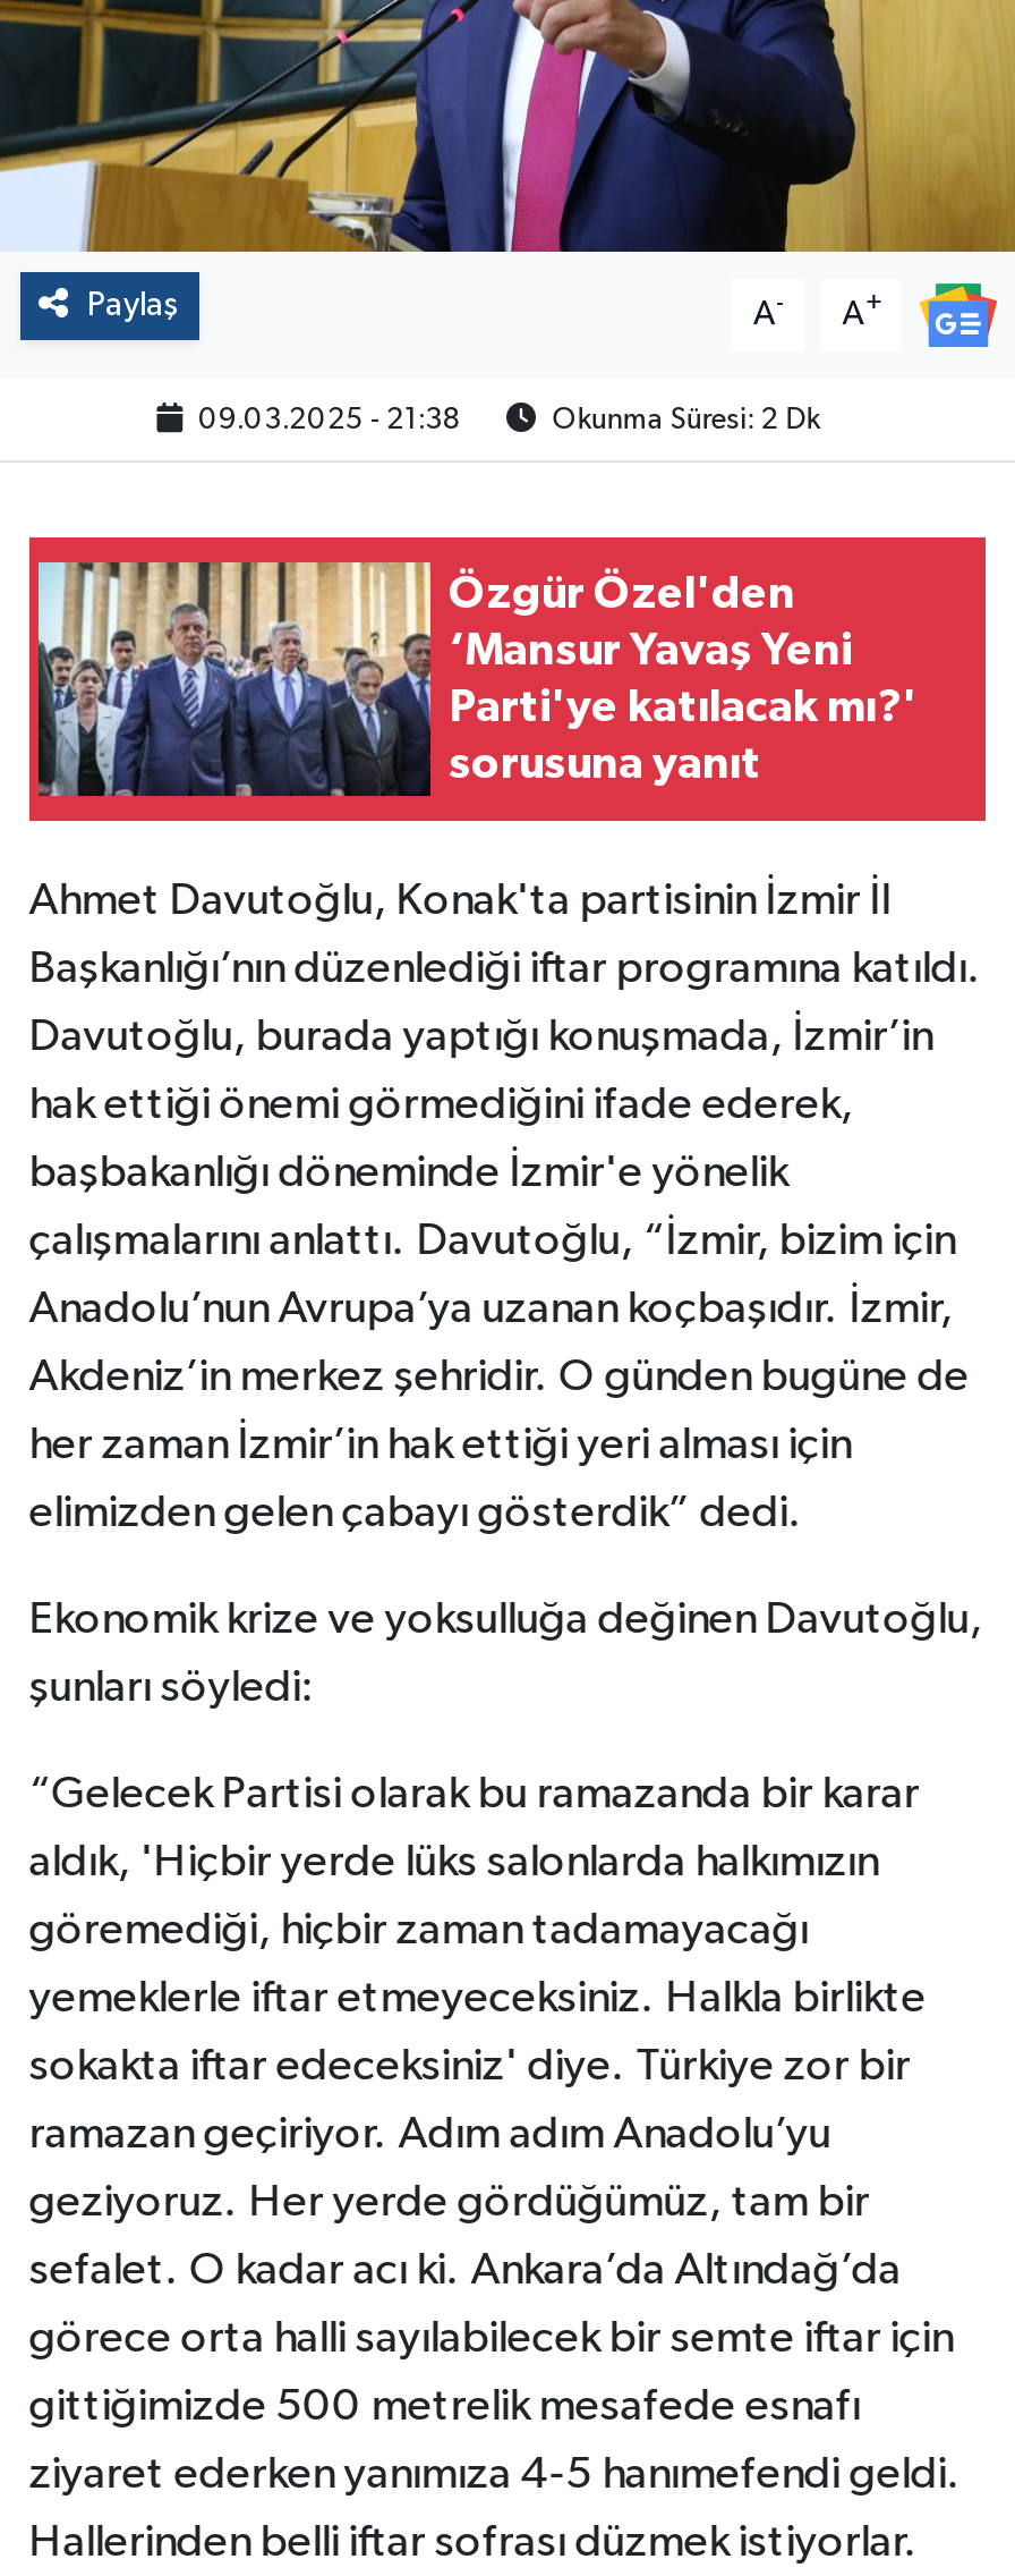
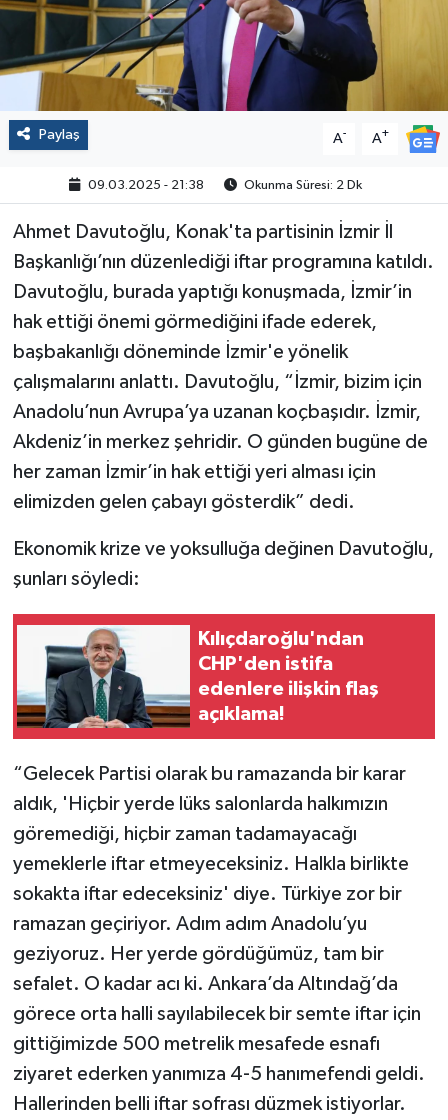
[27,535,988,823] [image] | Özgür Özel'den | ‘Mansur Yavaş Yeni | Parti'ye katılacak mı?' | sorusuna yanıt -> none
moved [29,878,983,1710] -> [13,222,434,589]: Ahmet Davutoğlu, Konak'ta partisinin İzmir İl | Başkanlığı’nın düzenlediği iftar programına katıldı. | Davutoğlu, burada yaptığı konuşmada, İzmir’in | ... | Ekonomik krize ve yoksulluğa değinen Davutoğlu, | şunları söyledi:
none -> [12,613,436,740] [image] | Kılıçdaroğlu'ndan | CHP'den istifa | edenlere ilişkin flaş | açıklama!

